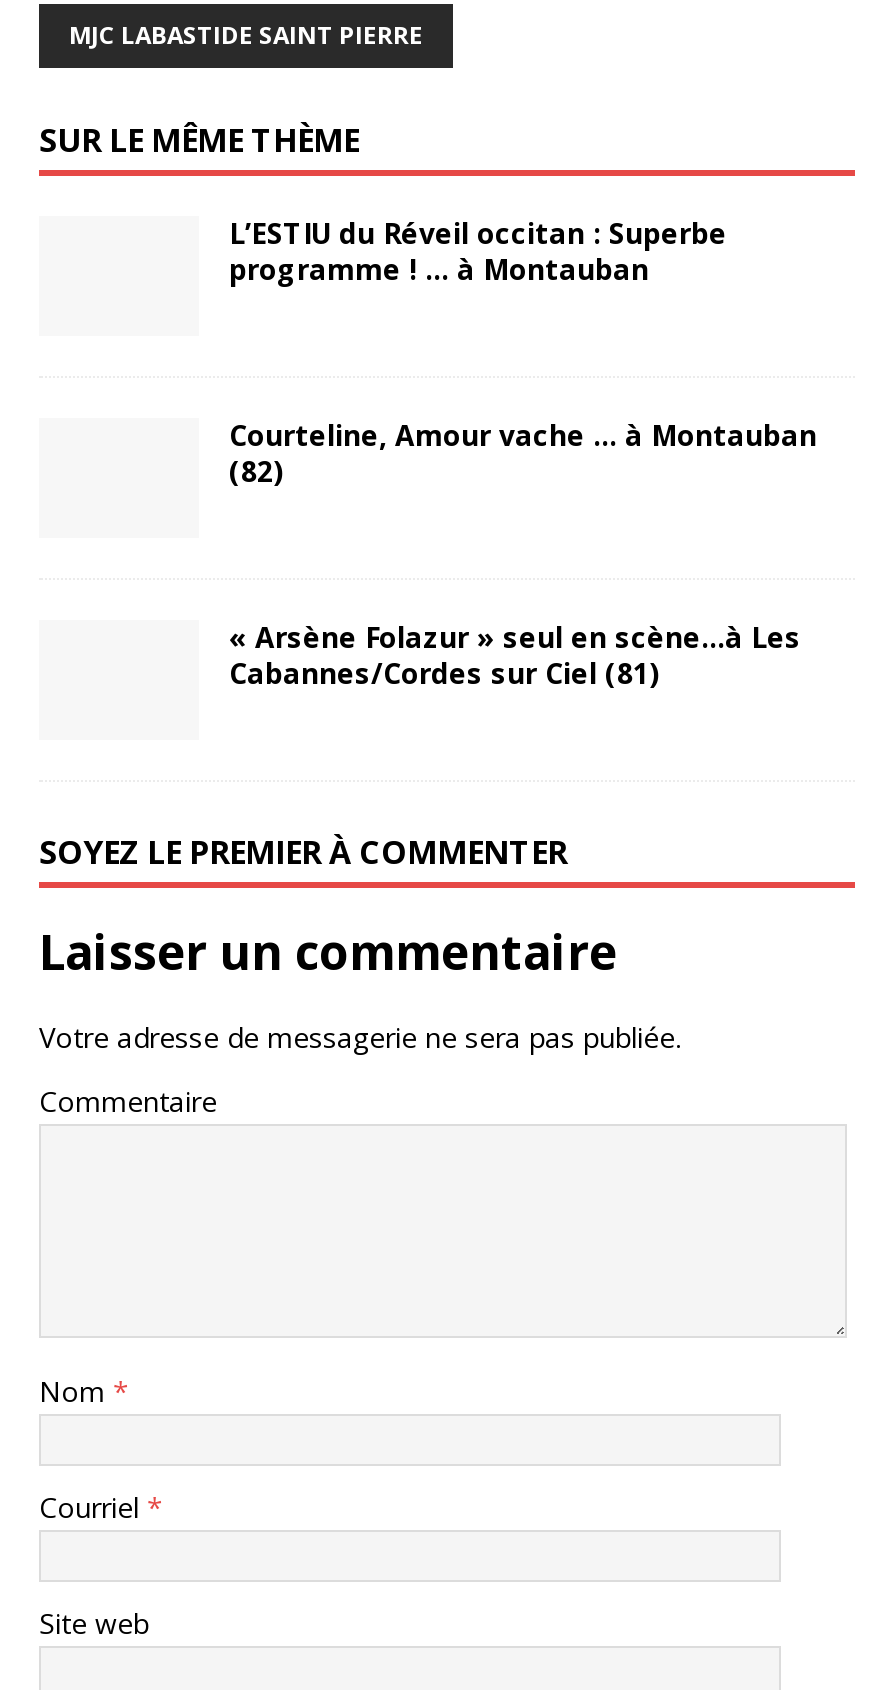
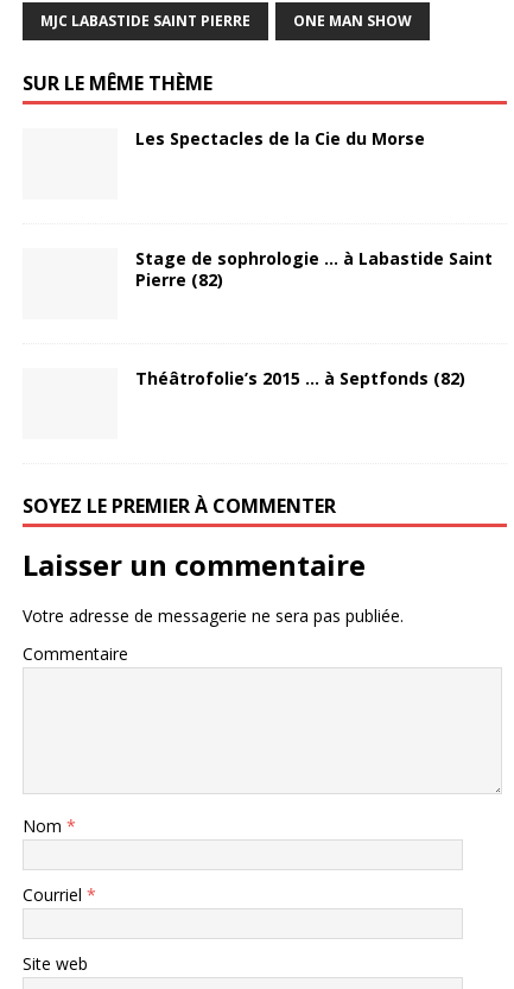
none -> [293,10,412,31] ONE MAN SHOW
[229,214,727,288] L’ESTIU du Réveil occitan : Superbe | programme ! … à Montauban -> [135,127,425,149] Les Spectacles de la Cie du Morse
[229,416,817,490] Courteline, Amour vache … à Montauban | (82) -> [135,247,493,291] Stage de sophrologie … à Labastide Saint | Pierre (82)
[229,618,801,692] « Arsène Folazur » seul en scène…à Les | Cabannes/Cordes sur Ciel (81) -> [135,367,465,390] Théâtrofolie’s 2015 … à Septfonds (82)

